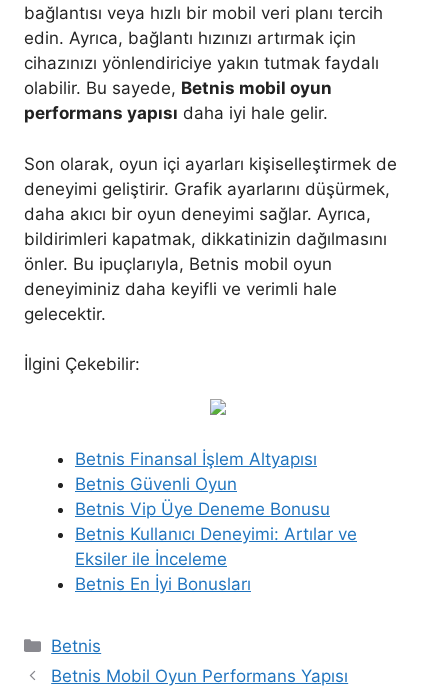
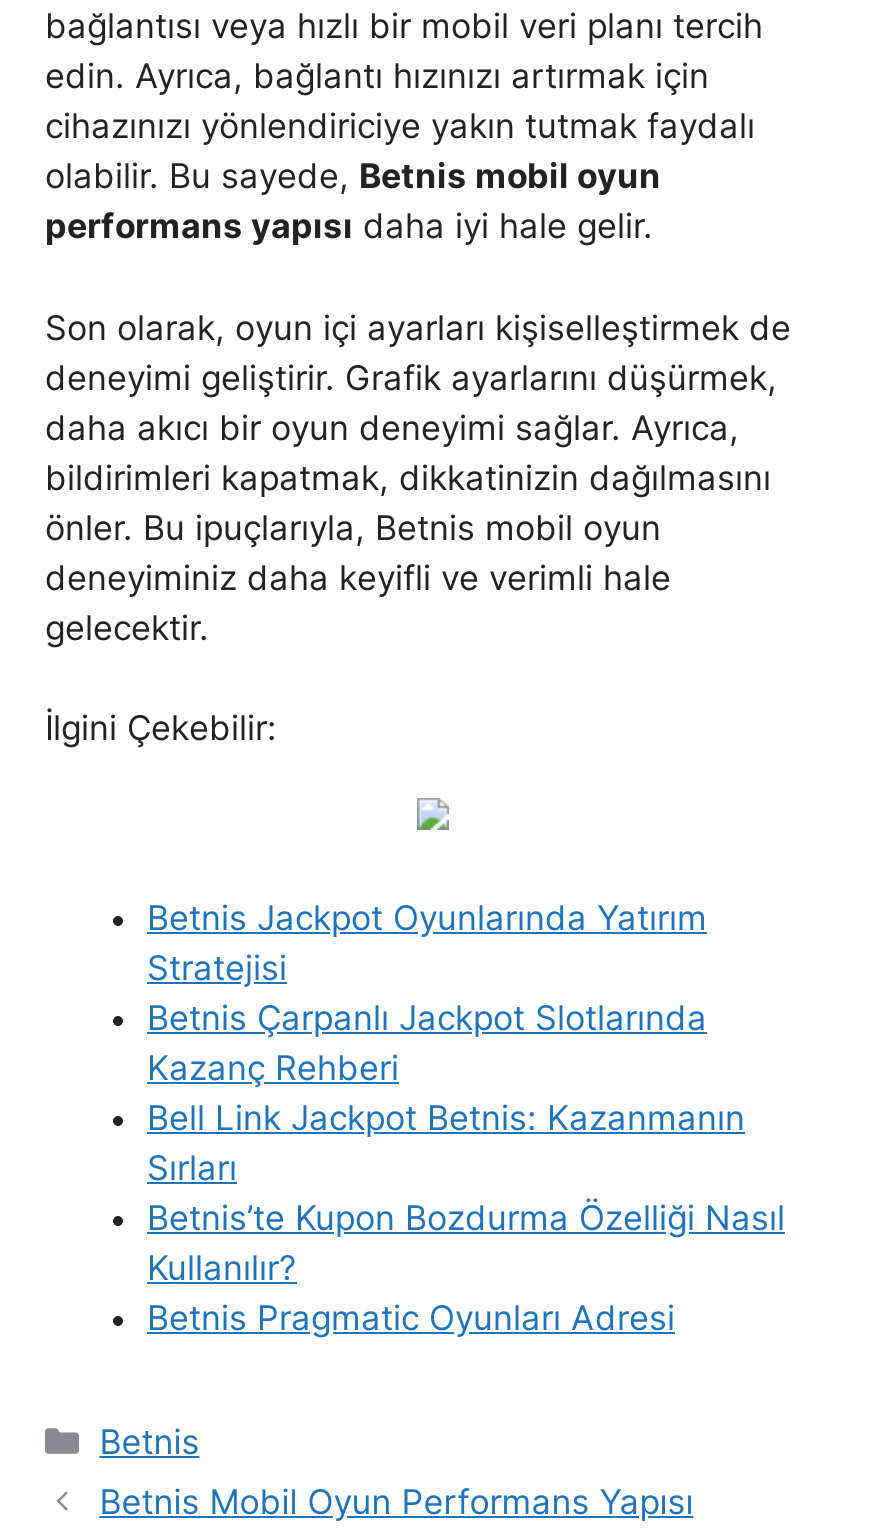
[75,448,357,593] Betnis Finansal İşlem Altyapısı | Betnis Güvenli Oyun | Betnis Vip Üye Deneme Bonusu | Betnis Kullanıcı Deneyimi: Artılar ve | Eksiler ile İnceleme | Betnis En İyi Bonusları -> [147,897,785,1337] Betnis Jackpot Oyunlarında Yatırım | Stratejisi | Betnis Çarpanlı Jackpot Slotlarında | Kazanç Rehberi | Bell Link Jackpot Betnis: Kazanmanın | Sırları | Betnis’te Kupon Bozdurma Özelliği Nasıl | Kullanılır? | Betnis Pragmatic Oyunları Adresi

